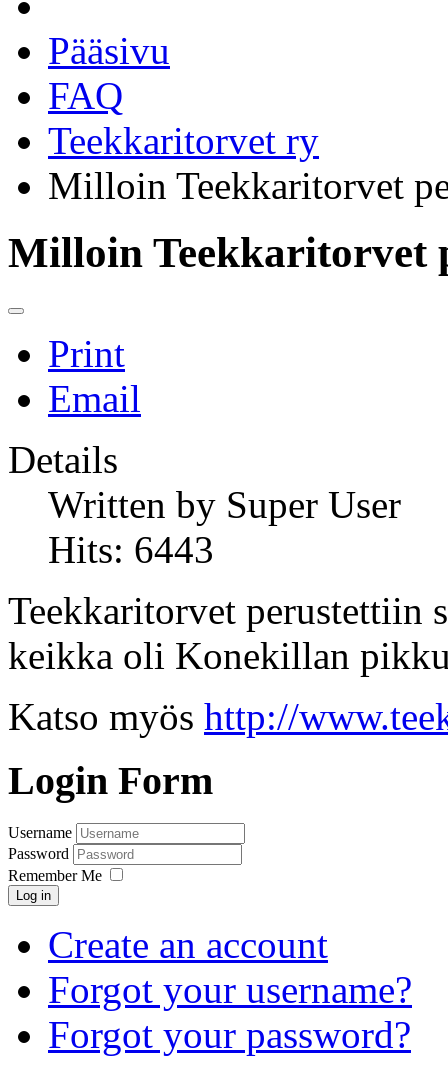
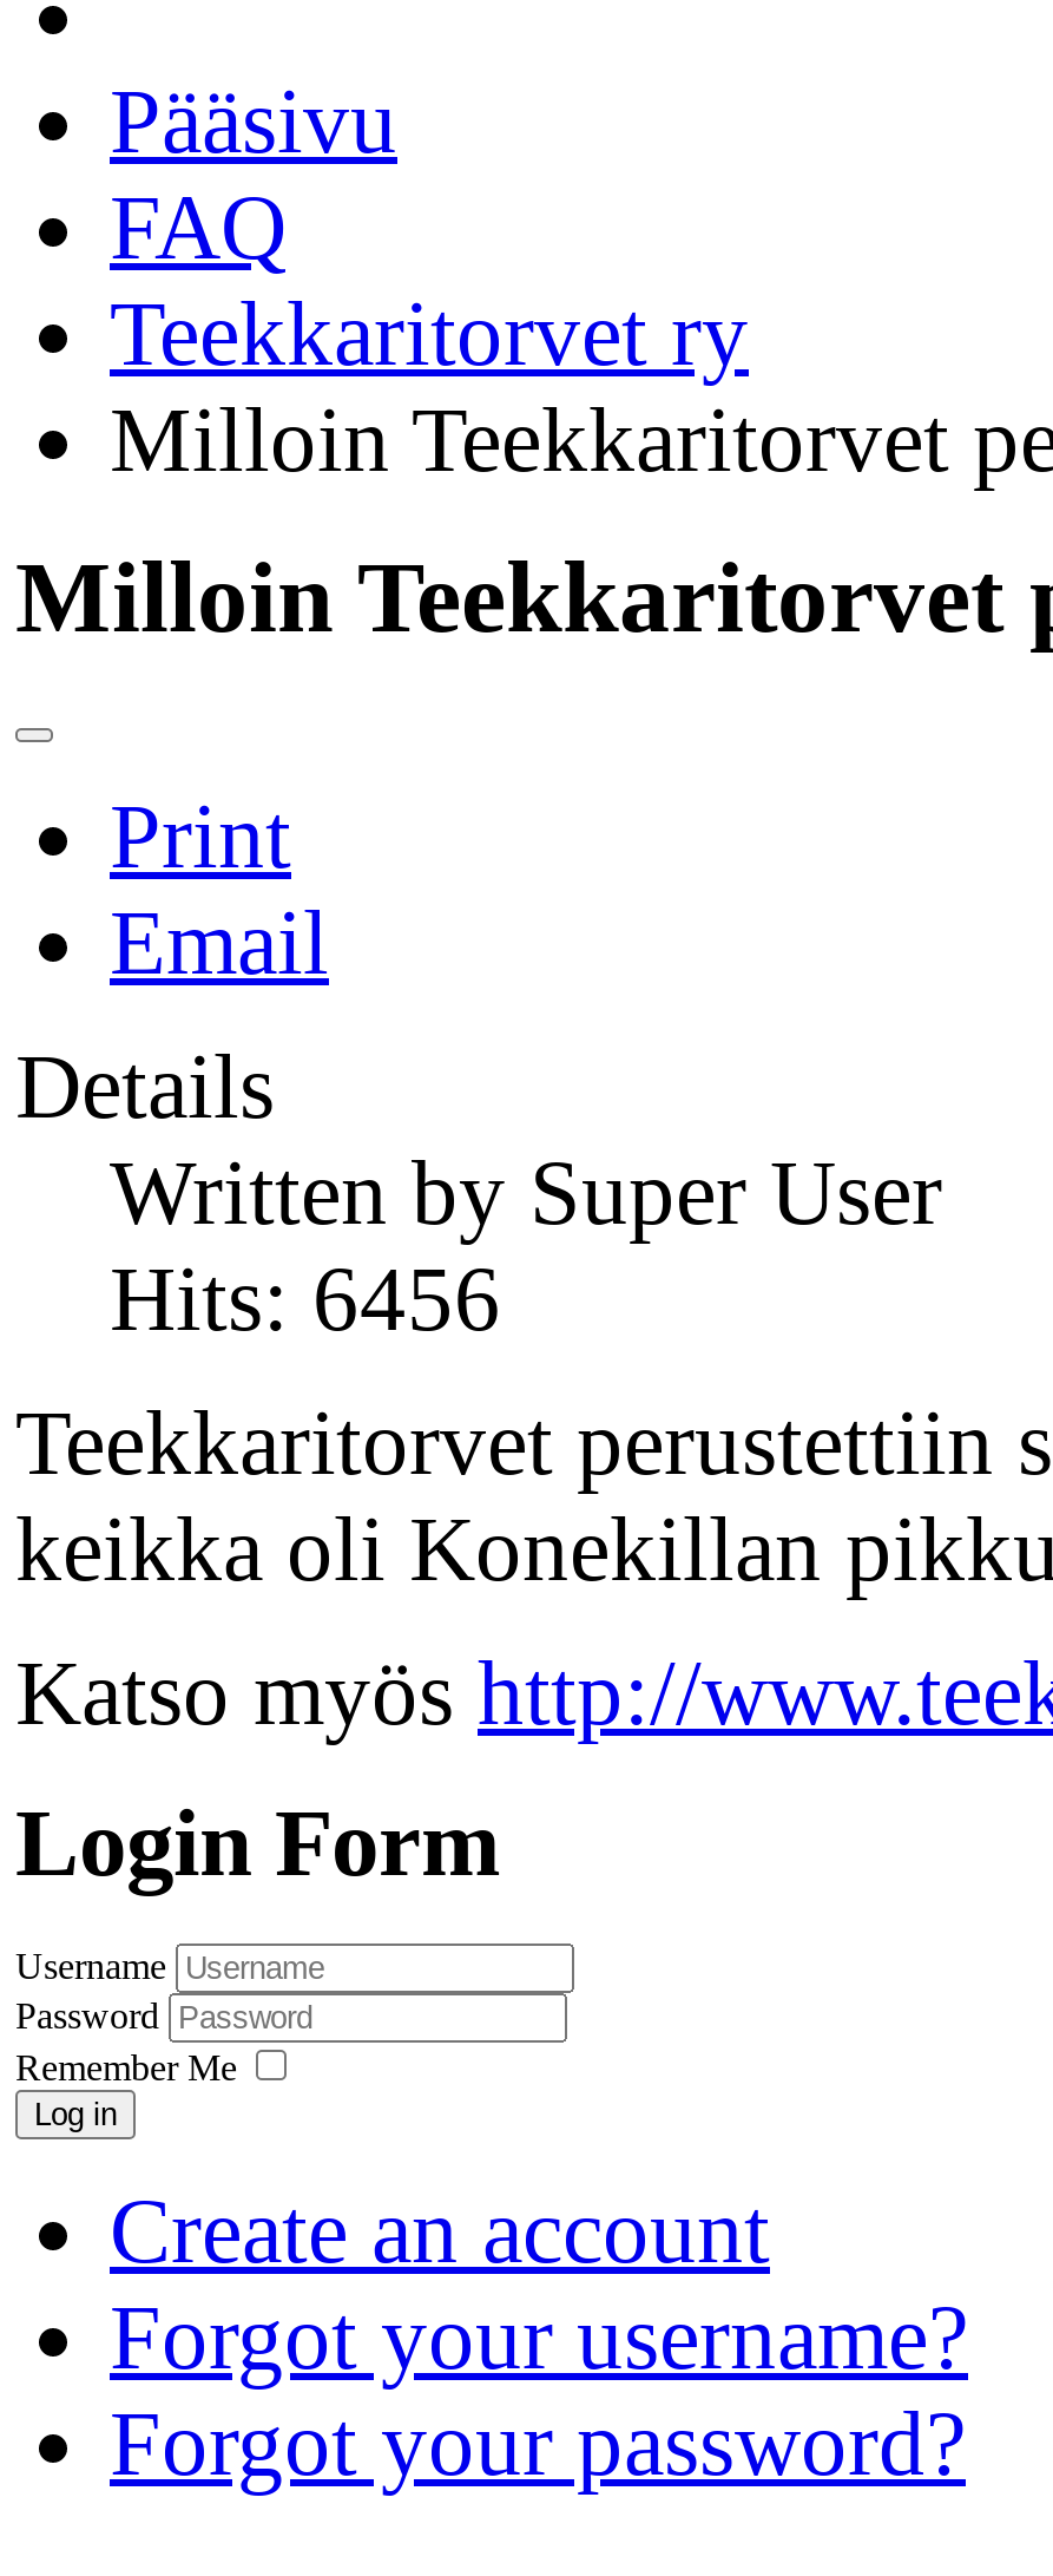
[48,528,214,571] Hits: 6443 -> [110,1247,501,1348] Hits: 6456

